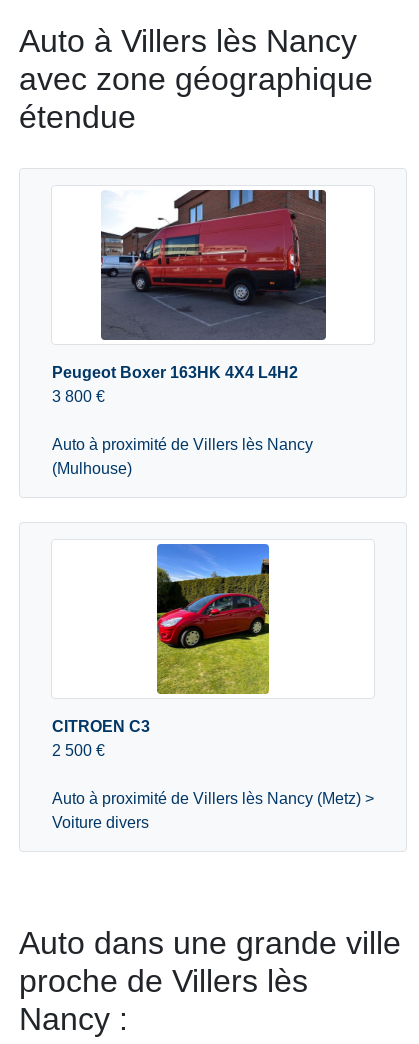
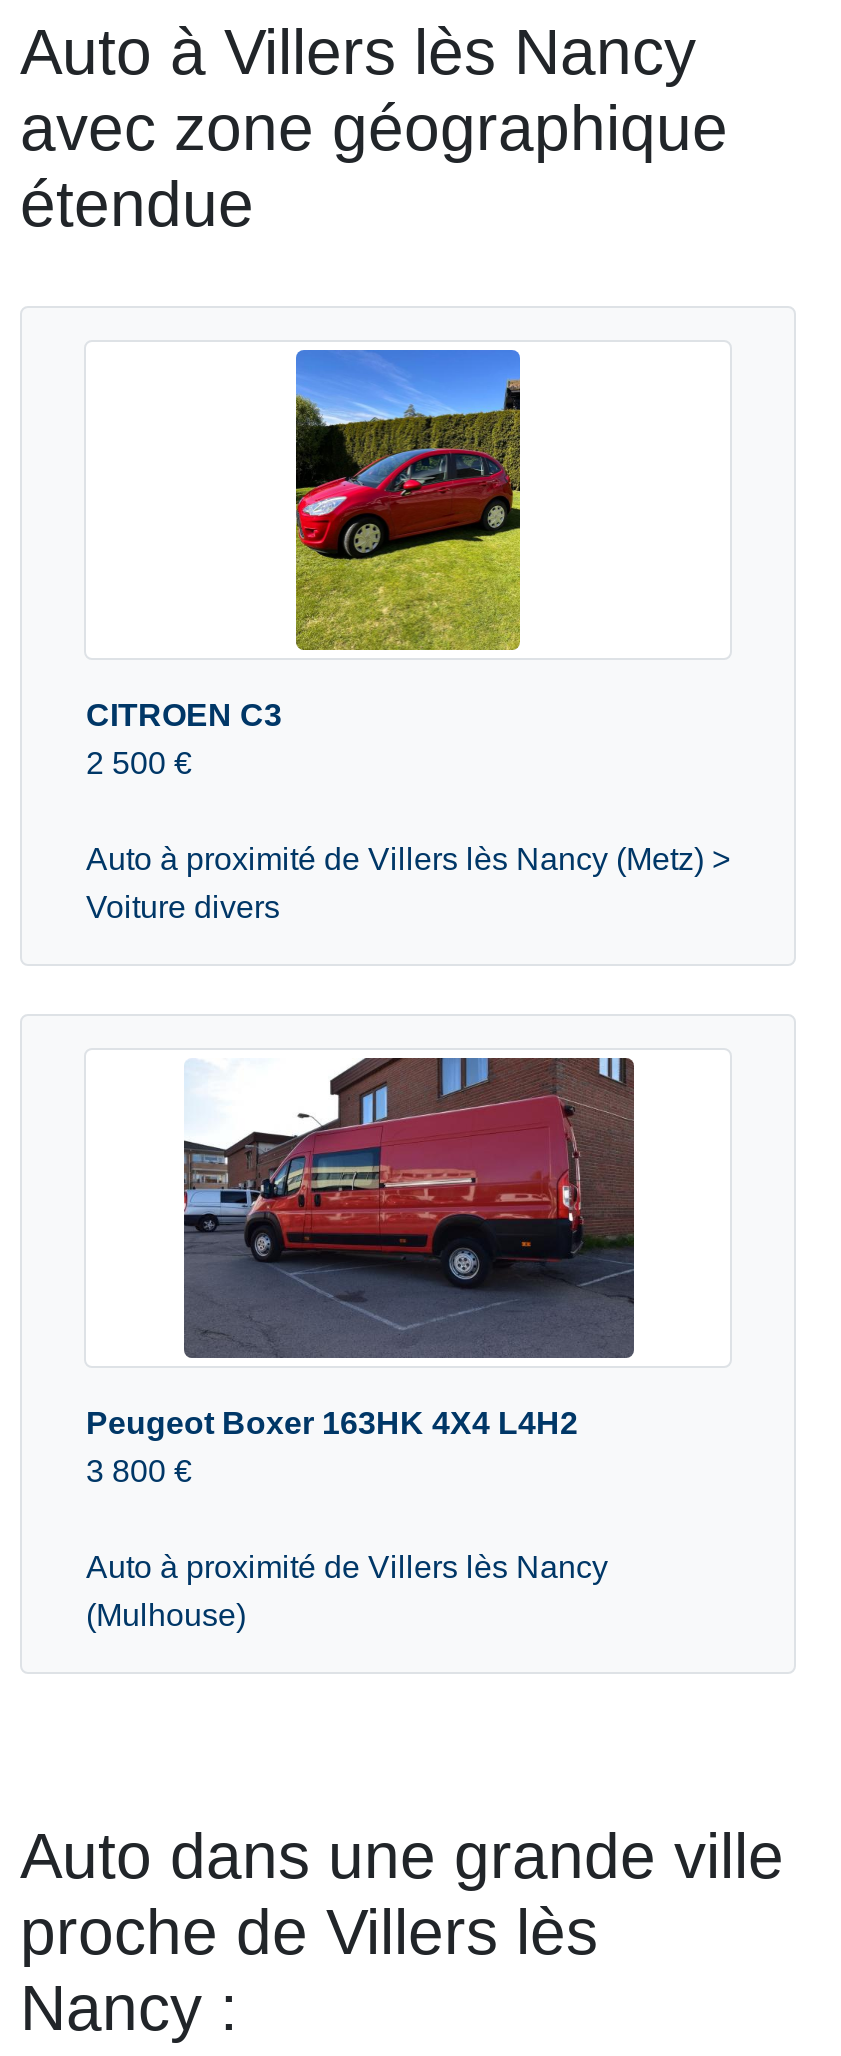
moved [52,188,327,477] -> [86,1054,636,1632]: [image] | Peugeot Boxer 163HK 4X4 L4H2 | 3 800 € | Auto à proximité de Villers lès Nancy | (Mulhouse)
moved [52,543,374,831] -> [86,348,730,924]: [image] | CITROEN C3 | 2 500 € | Auto à proximité de Villers lès Nancy (Metz) > | Voiture divers

